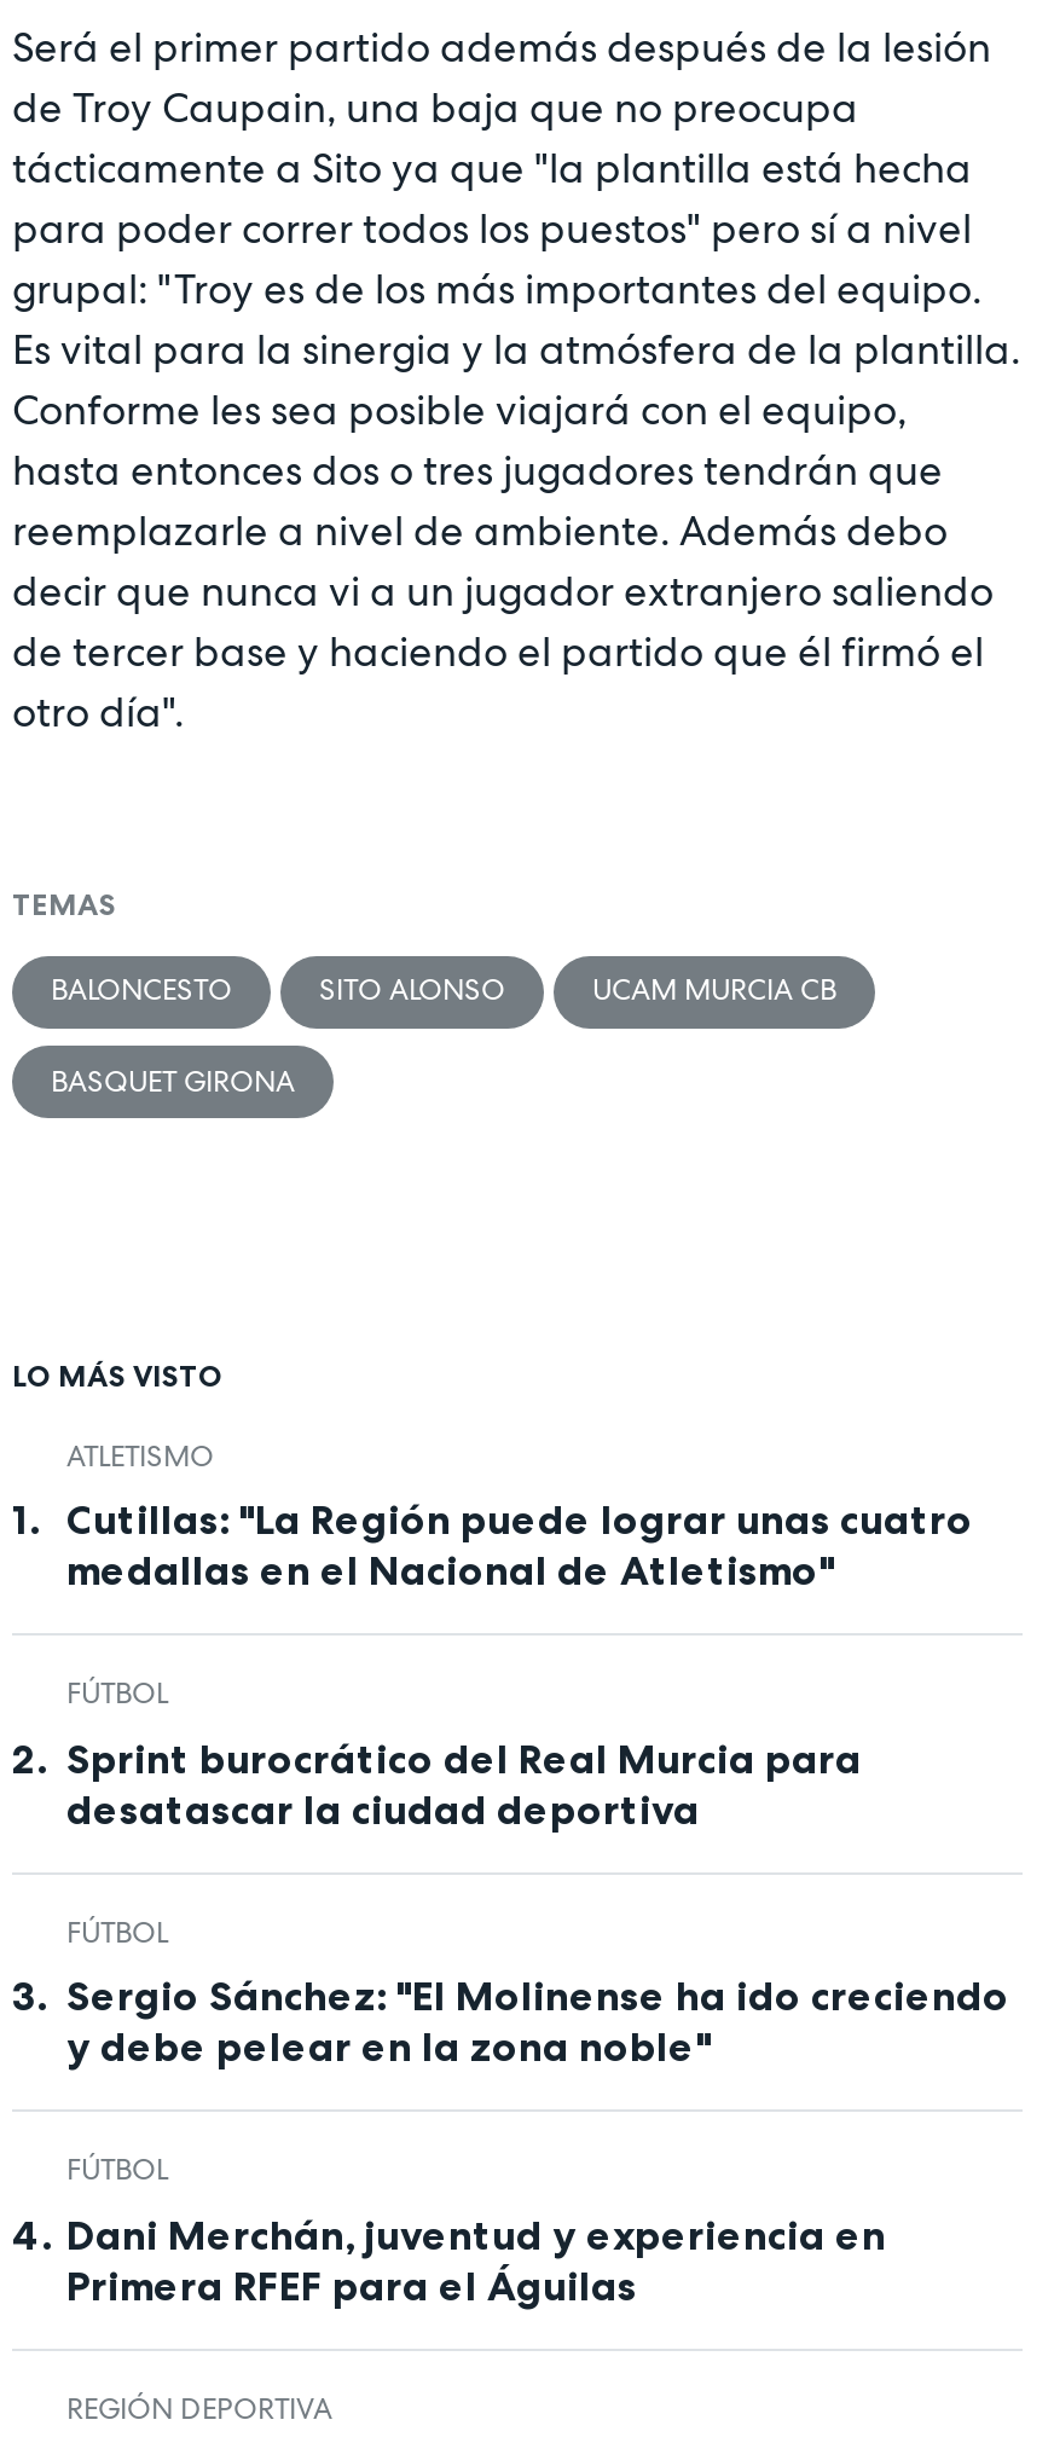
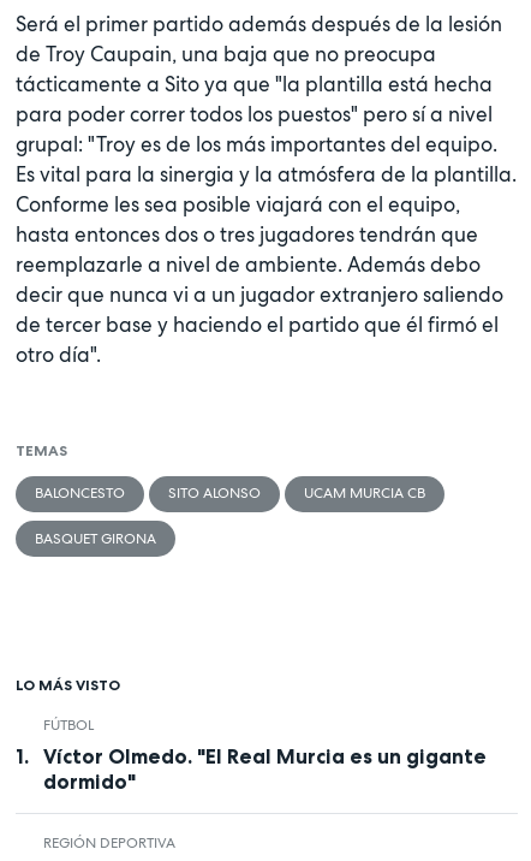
[66,1437,973,1595] ATLETISMO | Cutillas: "La Región puede lograr unas cuatro | medallas en el Nacional de Atletismo" -> none
[66,1734,1009,2309] Sprint burocrático del Real Murcia para | desatascar la ciudad deportiva | FÚTBOL | Sergio Sánchez: "El Molinense ha ido creciendo | y debe pelear en la zona noble" | FÚTBOL | Dani Merchán, juventud y experiencia en | Primera RFEF para el Águilas -> [43,745,486,794] Víctor Olmedo. "El Real Murcia es un gigante | dormido"

